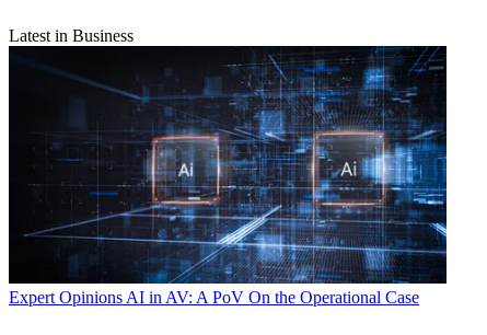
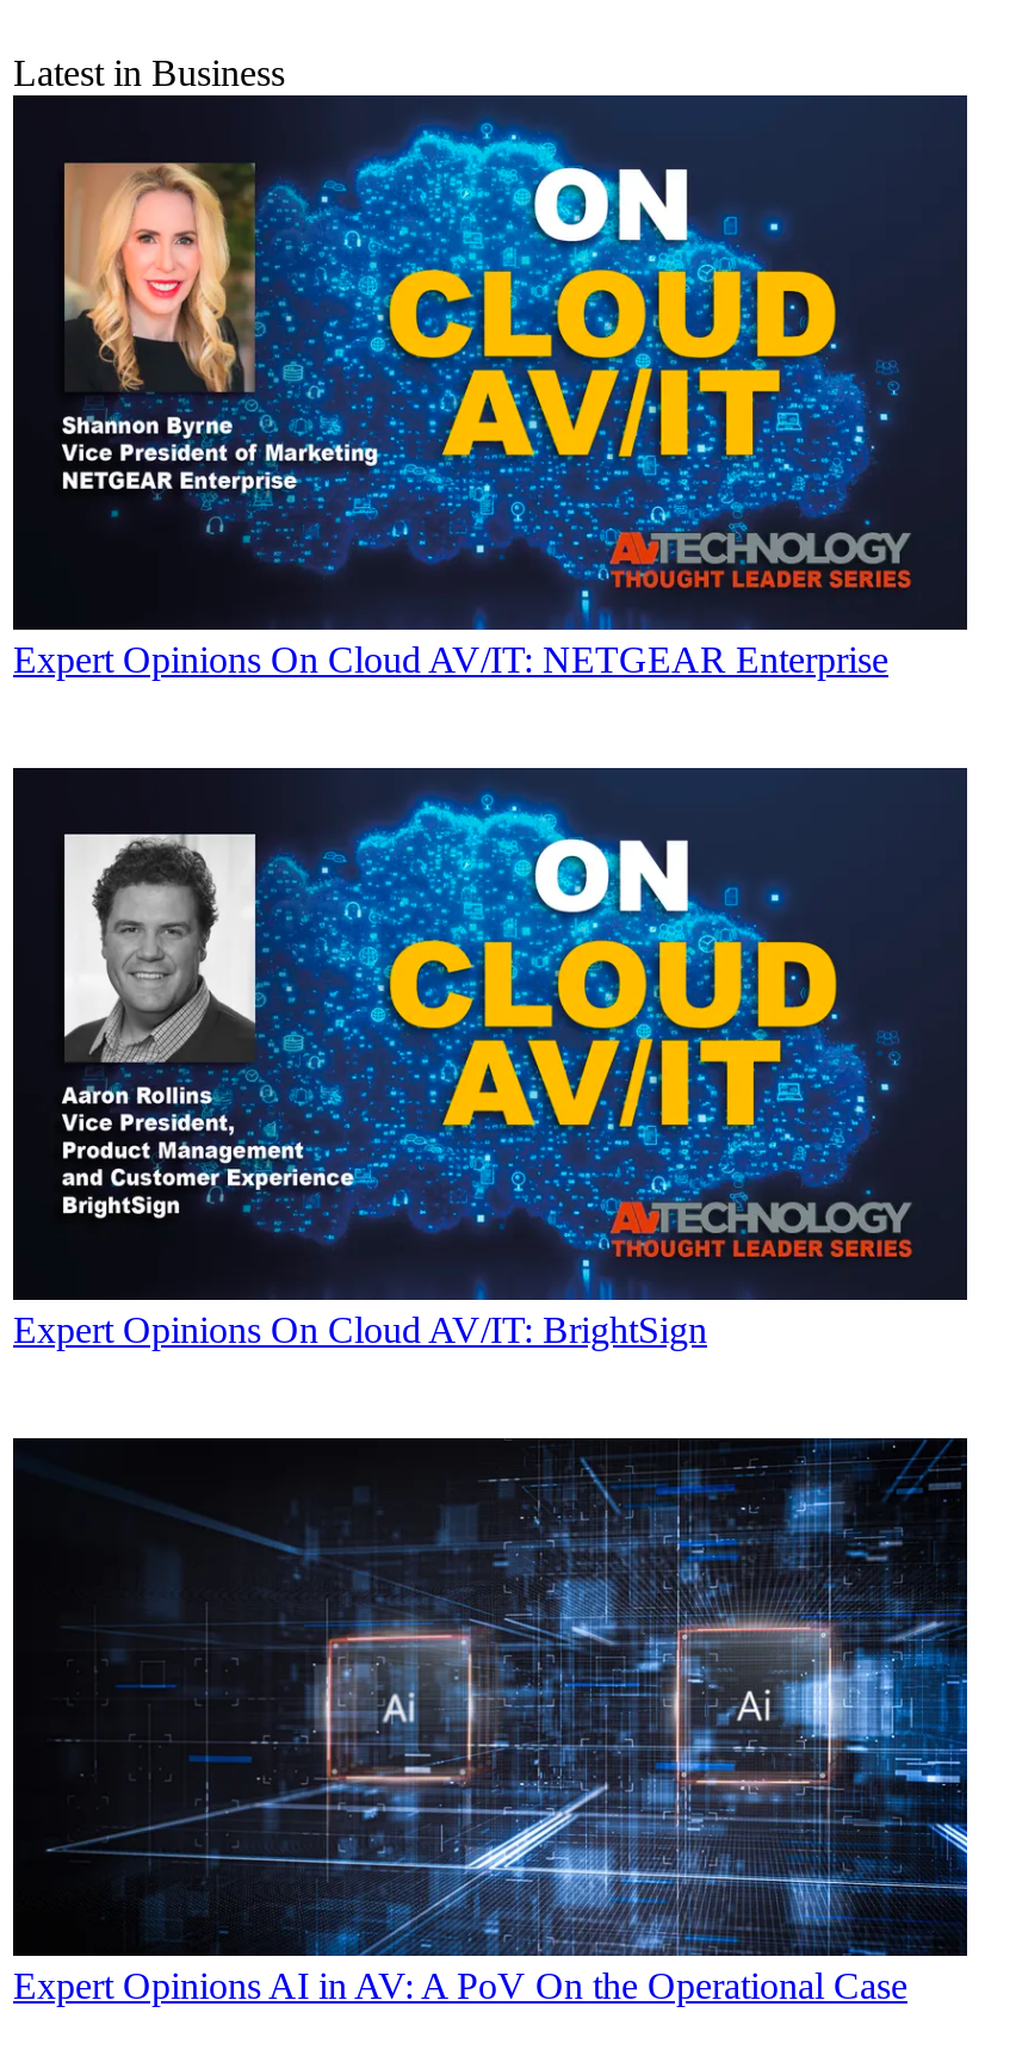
none -> [11,94,969,679] [image] | Expert Opinions On Cloud AV/IT: NETGEAR Enterprise
none -> [11,764,969,1351] [image] | Expert Opinions On Cloud AV/IT: BrightSign

